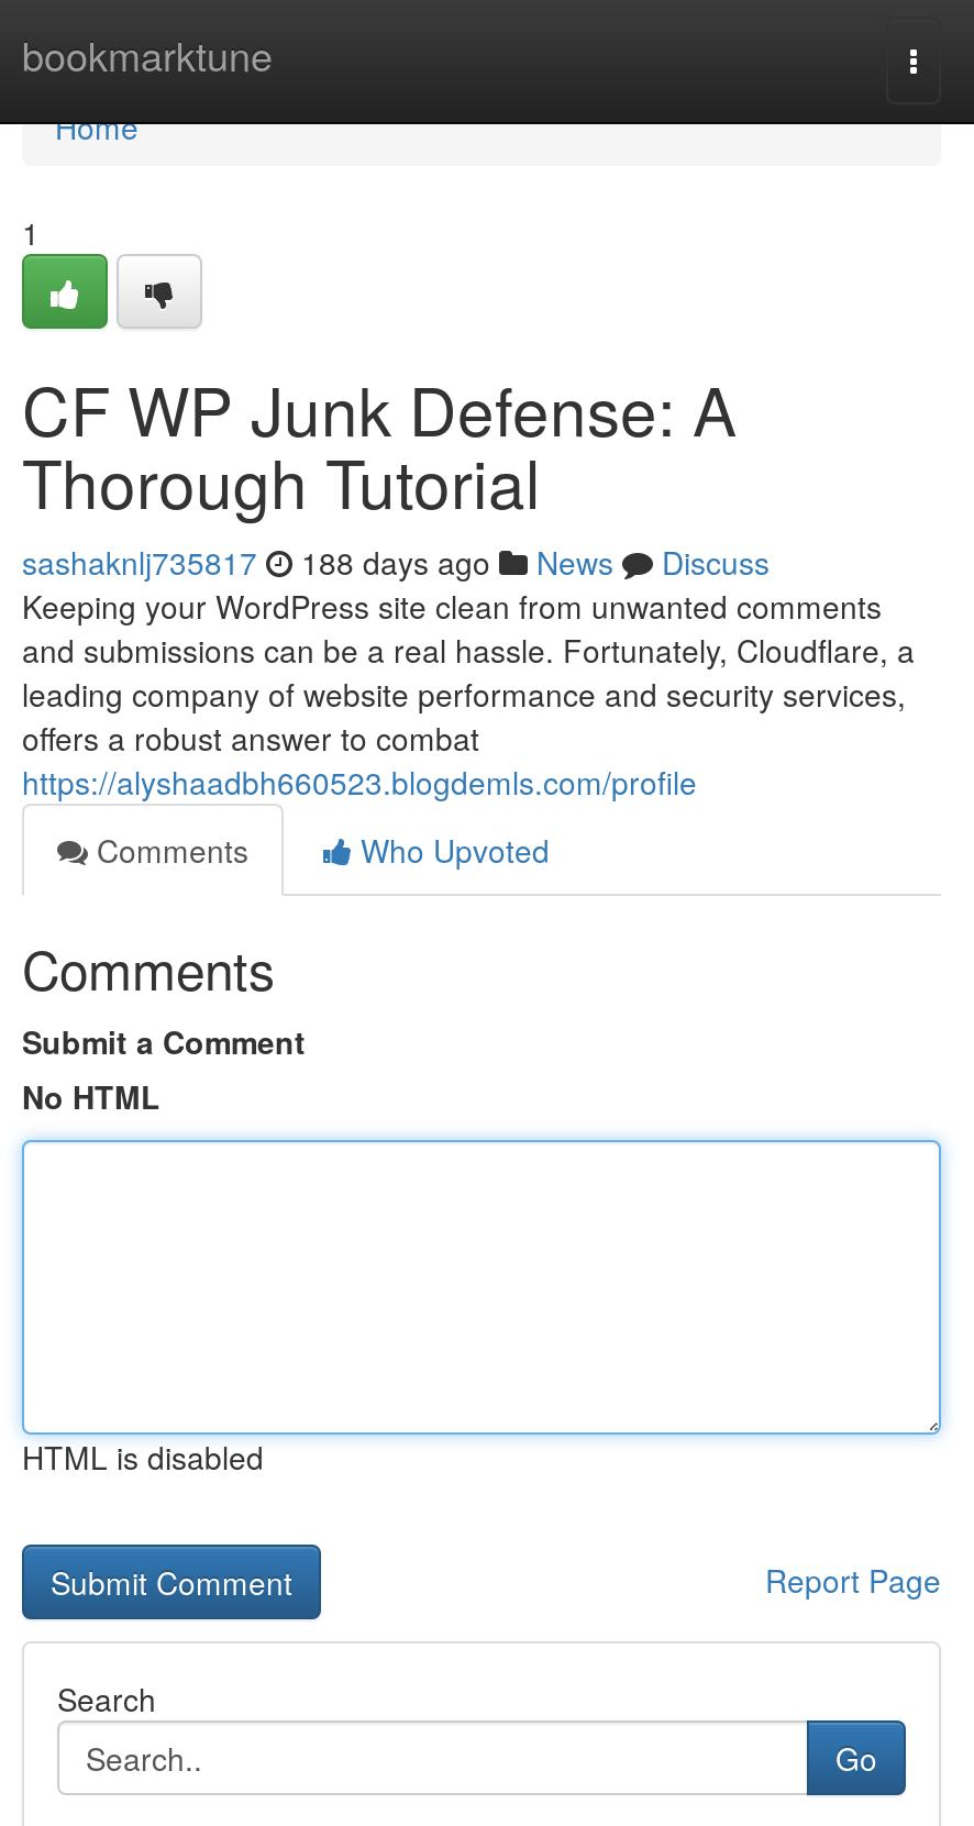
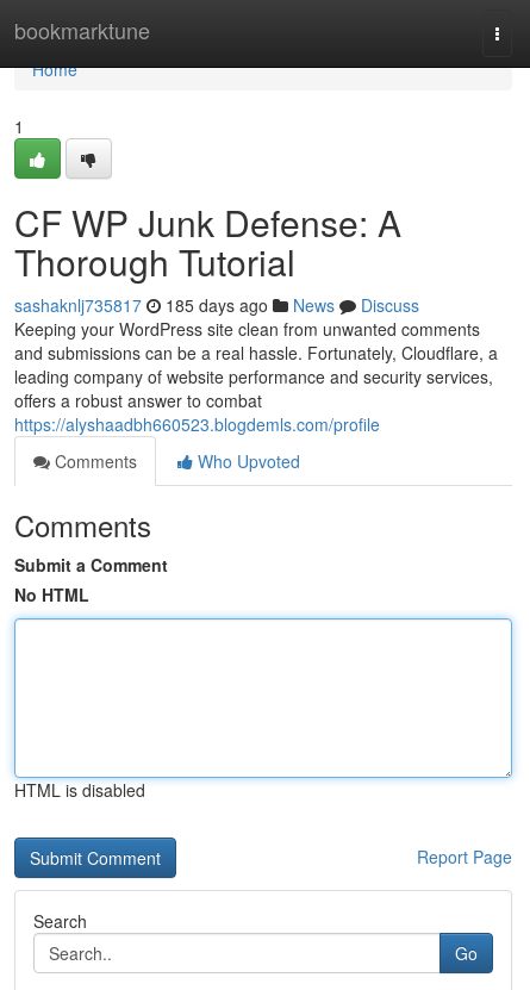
[22,540,770,584] sashaknlj735817 188 days ago News Discuss -> [14,293,419,317] sashaknlj735817 185 days ago News Discuss

